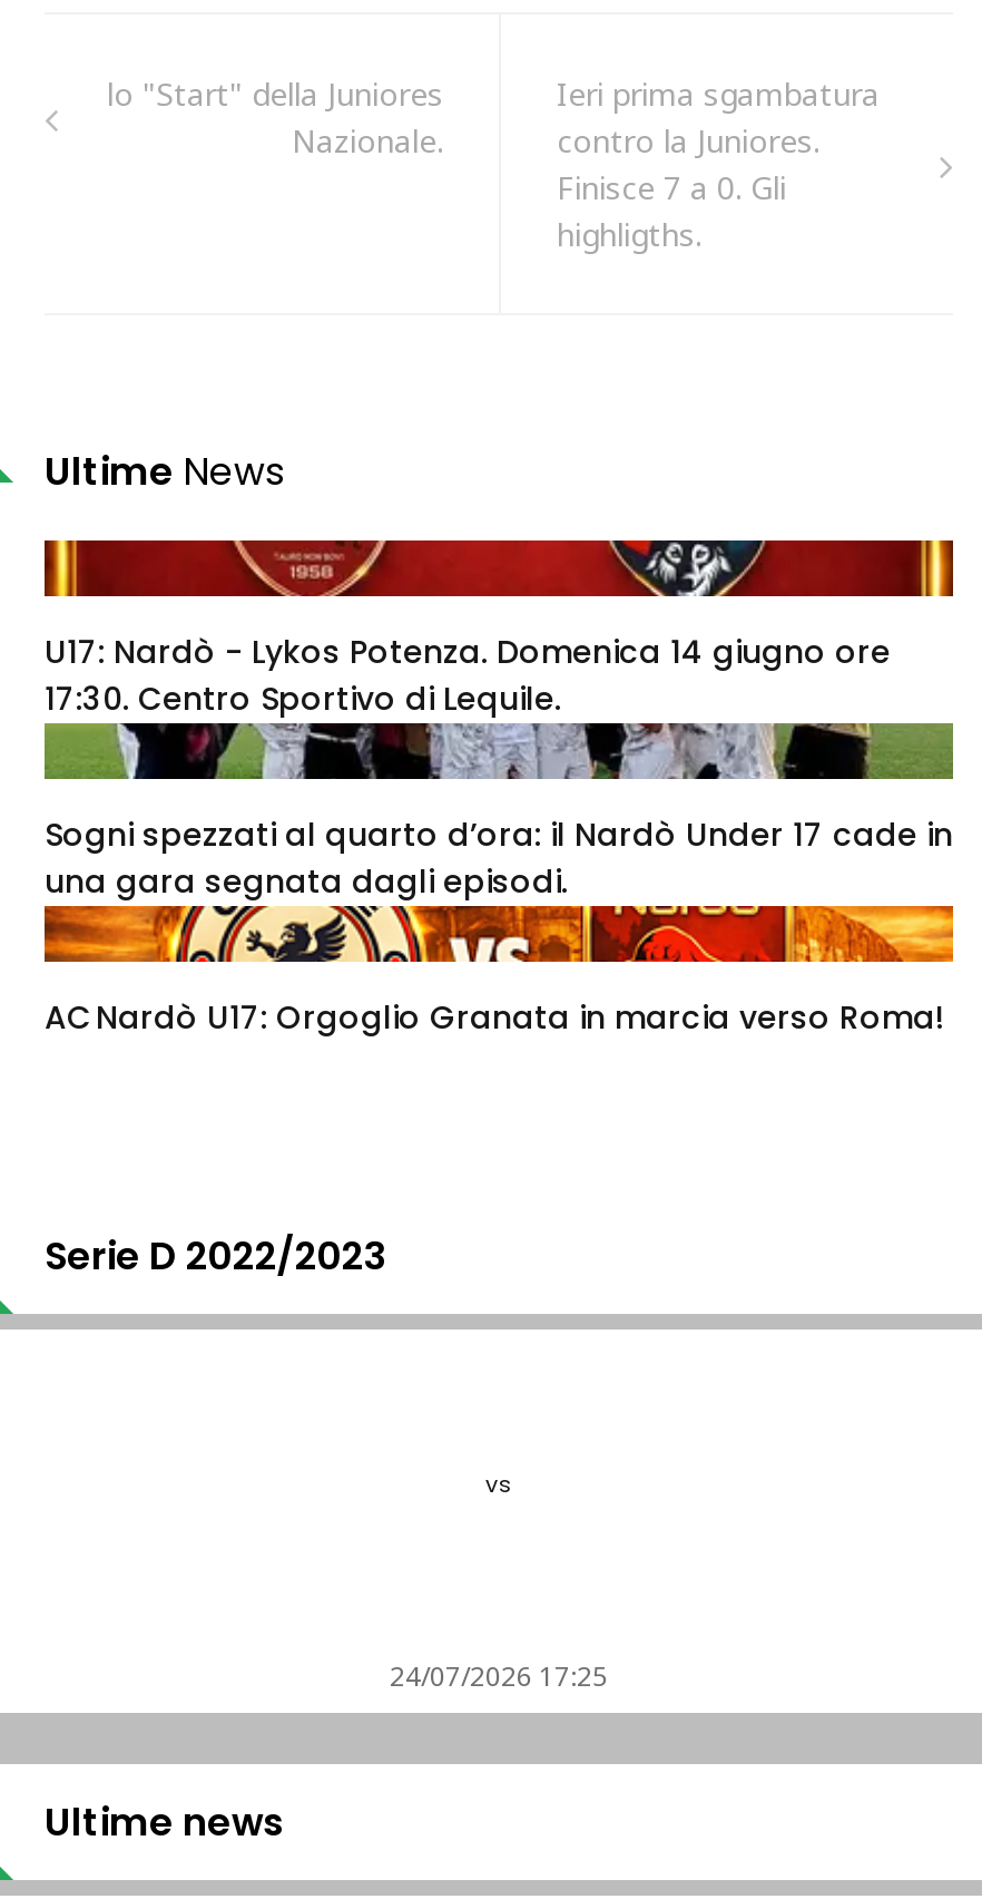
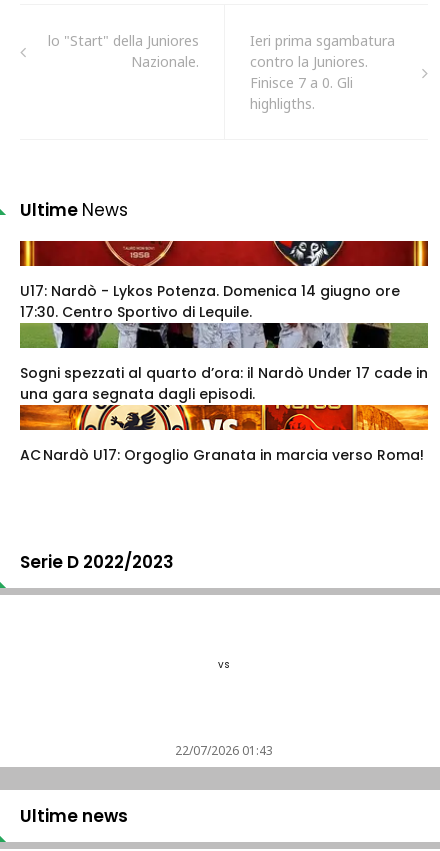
[390,1656,608,1694] 24/07/2026 17:25 -> [175,742,273,759] 22/07/2026 01:43

